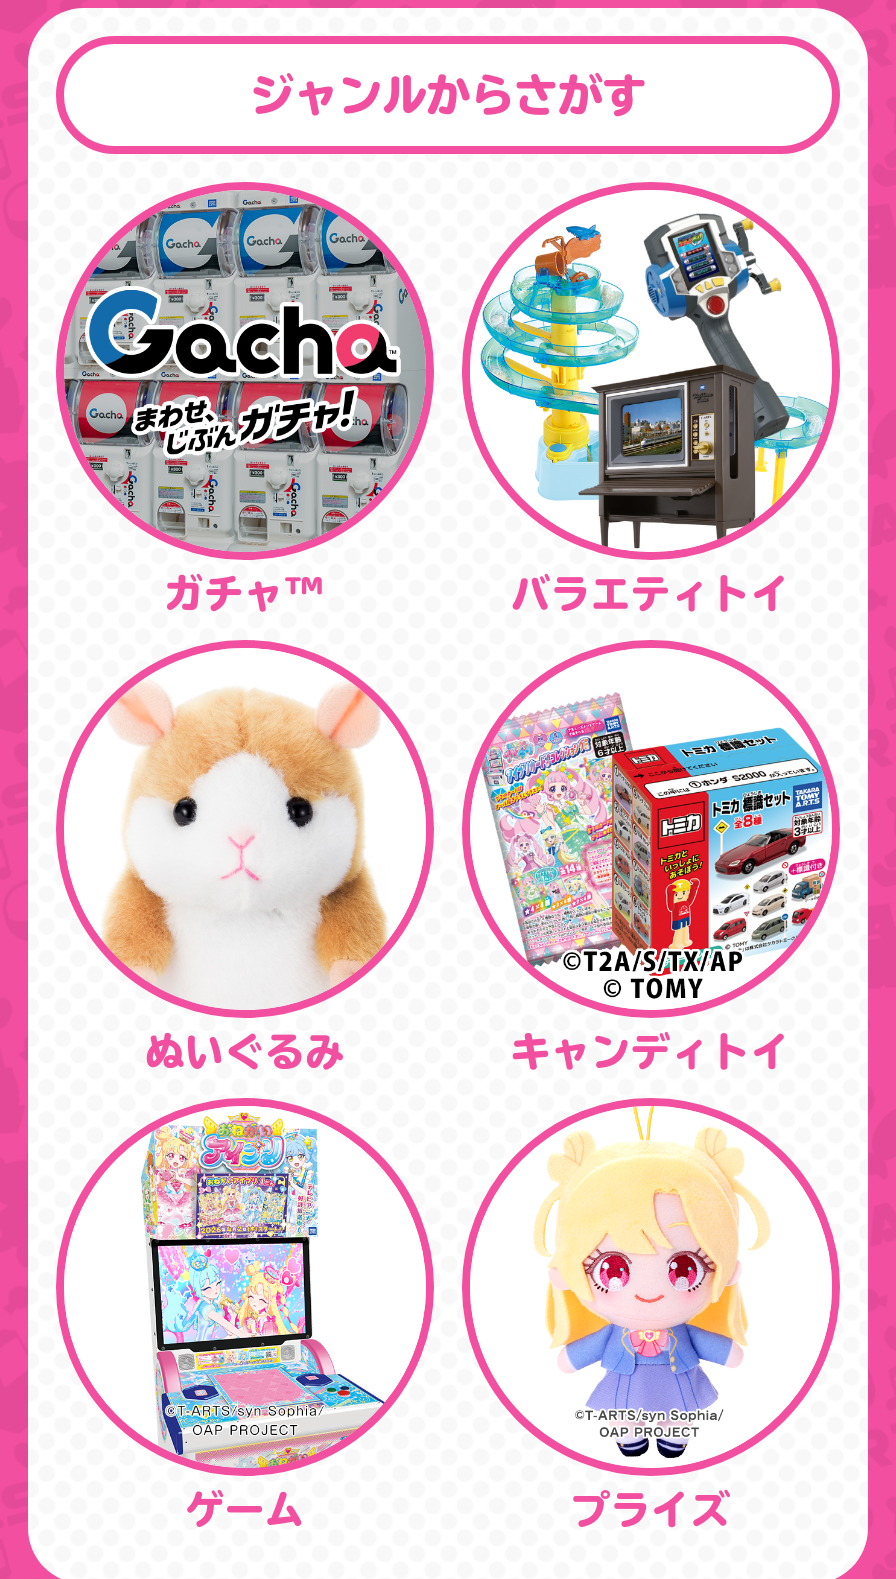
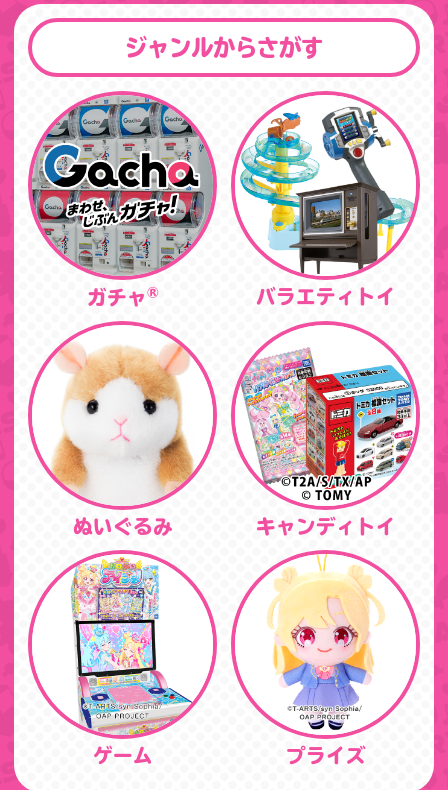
[164,575,326,613] ガチャ™ -> [86,287,158,307] ガチャ®

